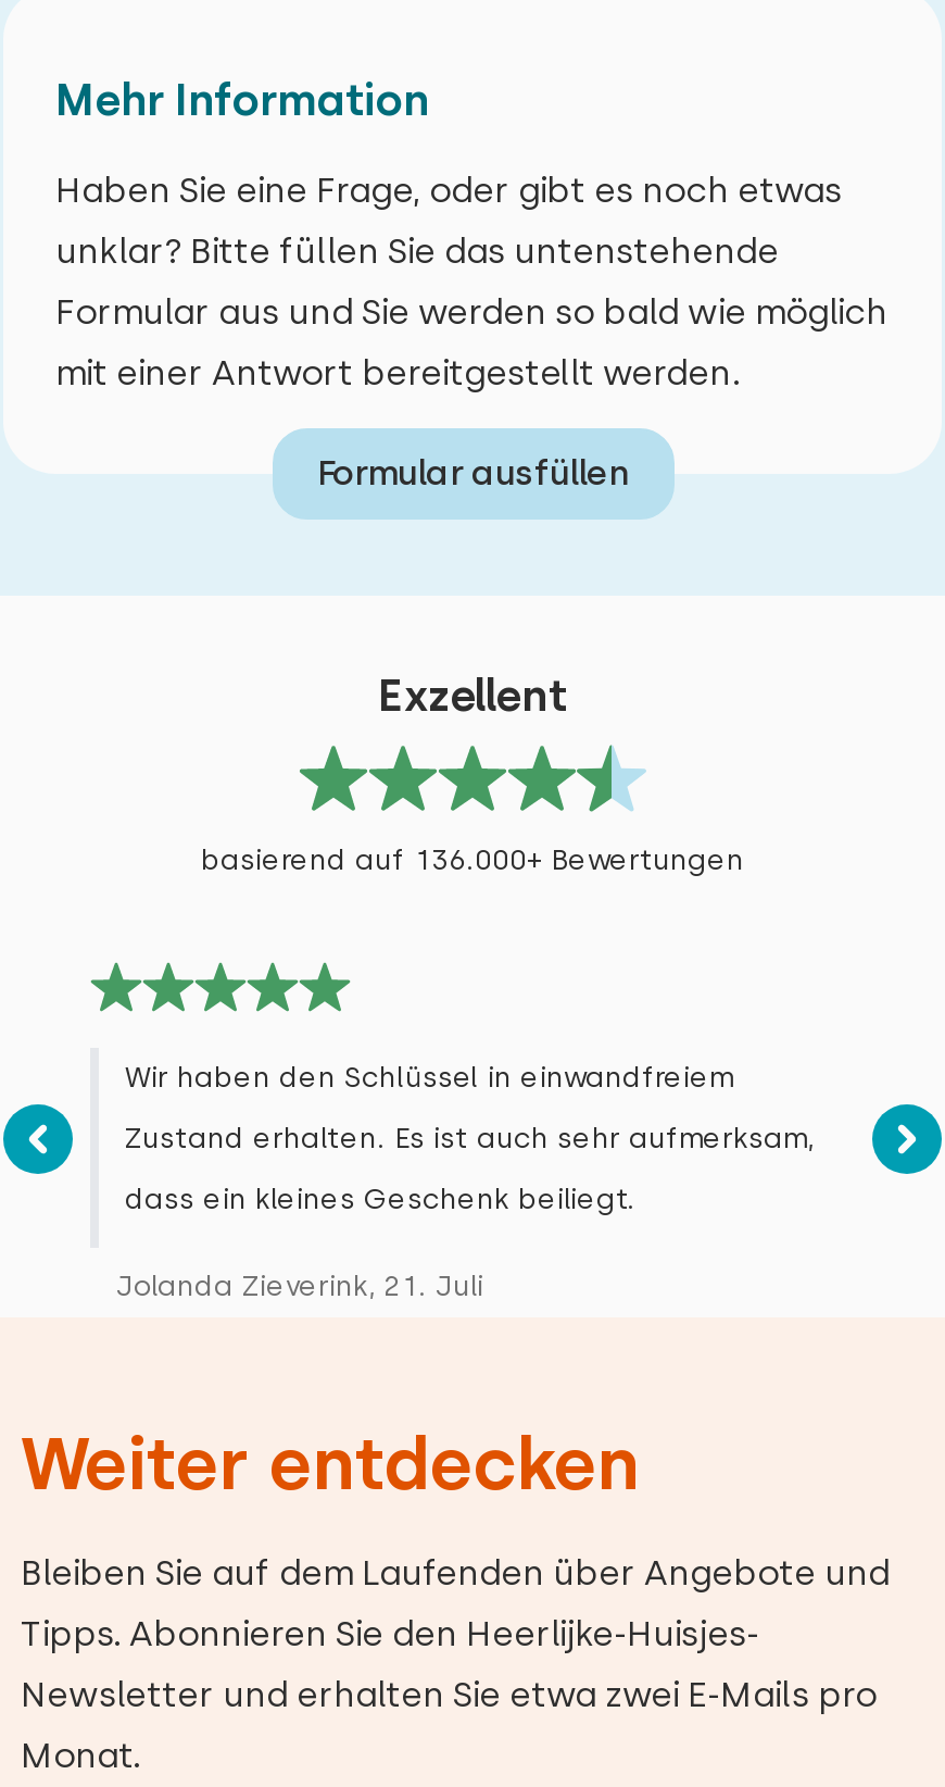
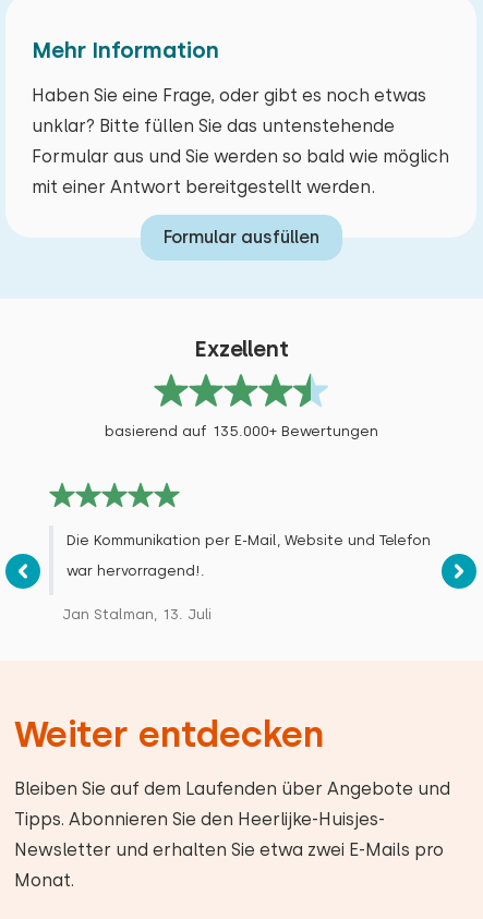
[201,843,744,876] basierend auf 136.000+ Bewertungen -> [104,423,378,439] basierend auf 135.000+ Bewertungen
[116,1061,814,1302] Wir haben den Schlüssel in einwandfreiem | Zustand erhalten. Es ist auch sehr aufmerksam, | dass ein kleines Geschenk beiliegt. | Jolanda Zieverink, 21. Juli -> [62,532,431,622] Die Kommunikation per E-Mail, Website und Telefon | war hervorragend!. | Jan Stalman, 13. Juli

